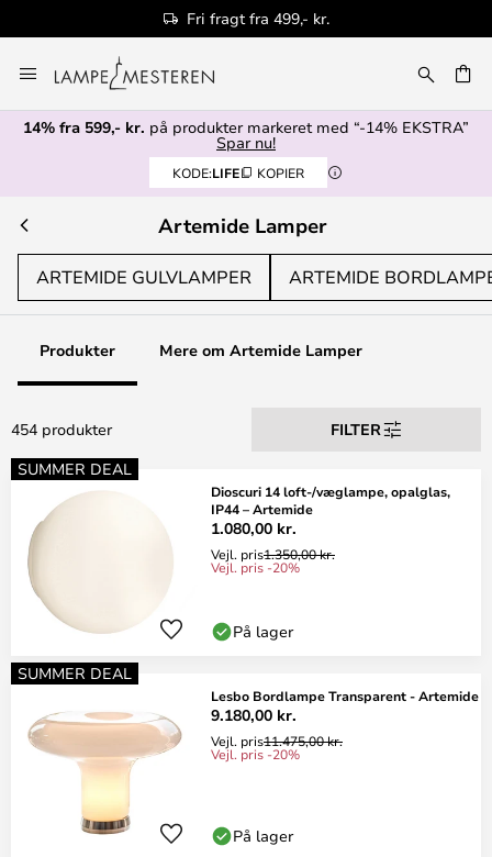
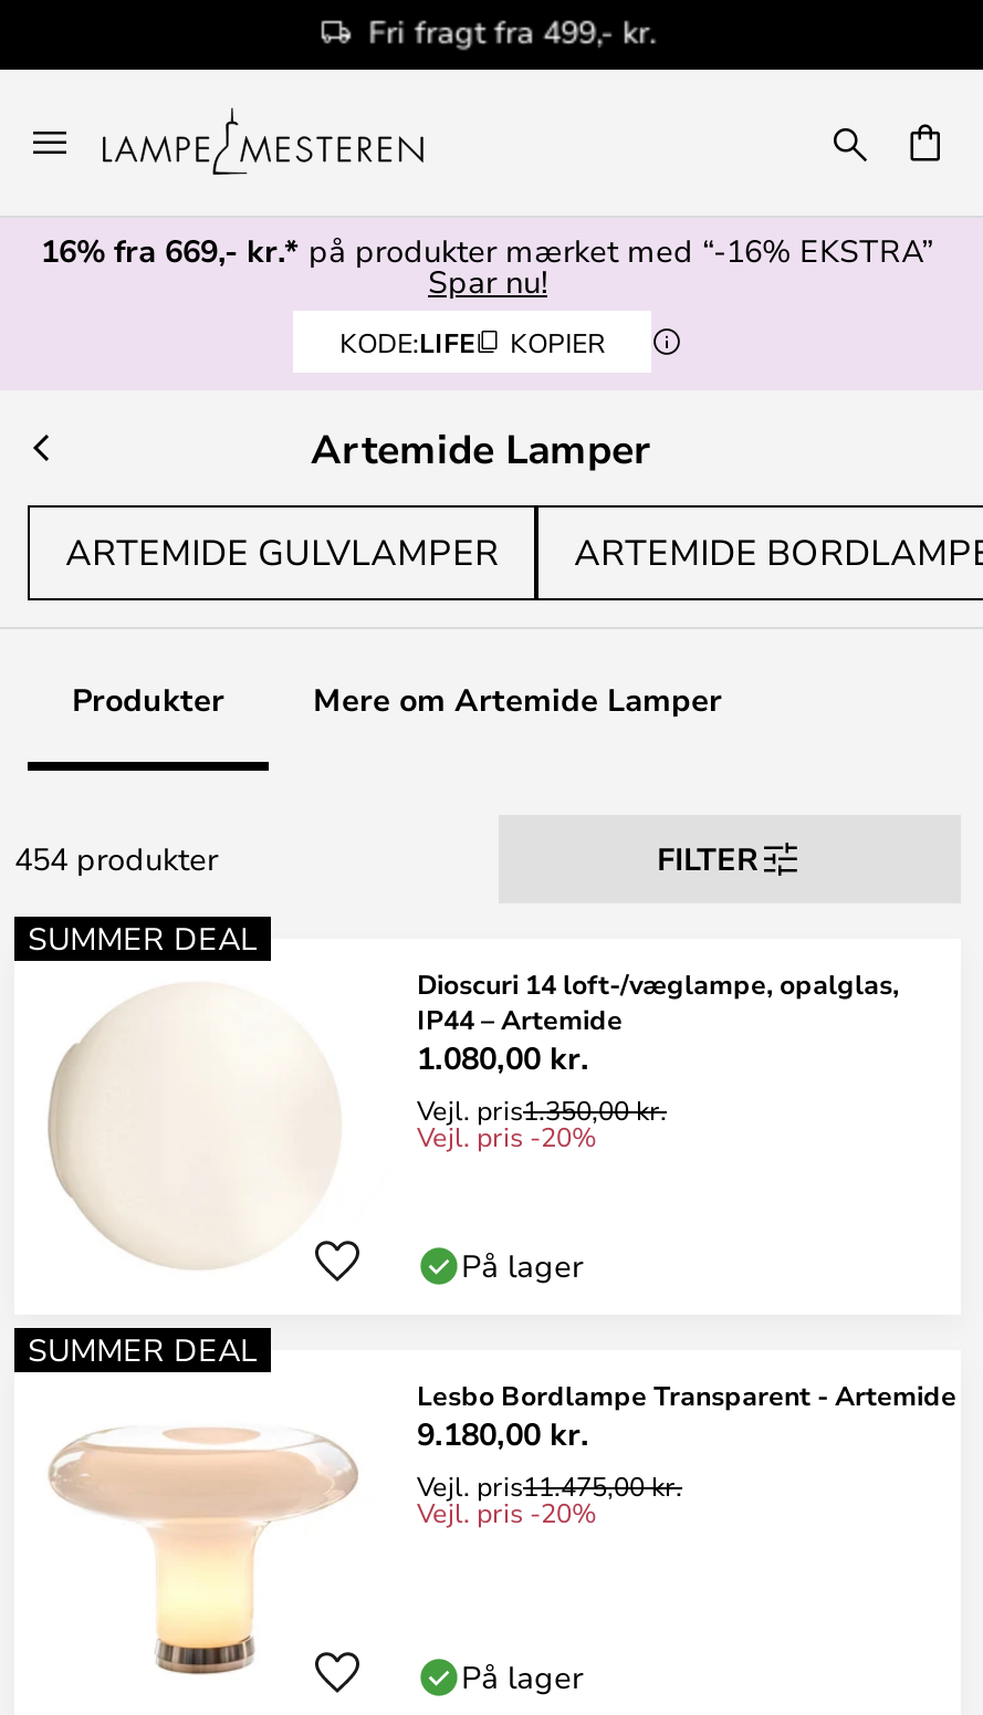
[23,116,469,137] 14% fra 599,- kr. på produkter markeret med “-14% EKSTRA” -> [41,229,934,271] 16% fra 669,- kr.* på produkter mærket med “-16% EKSTRA”

